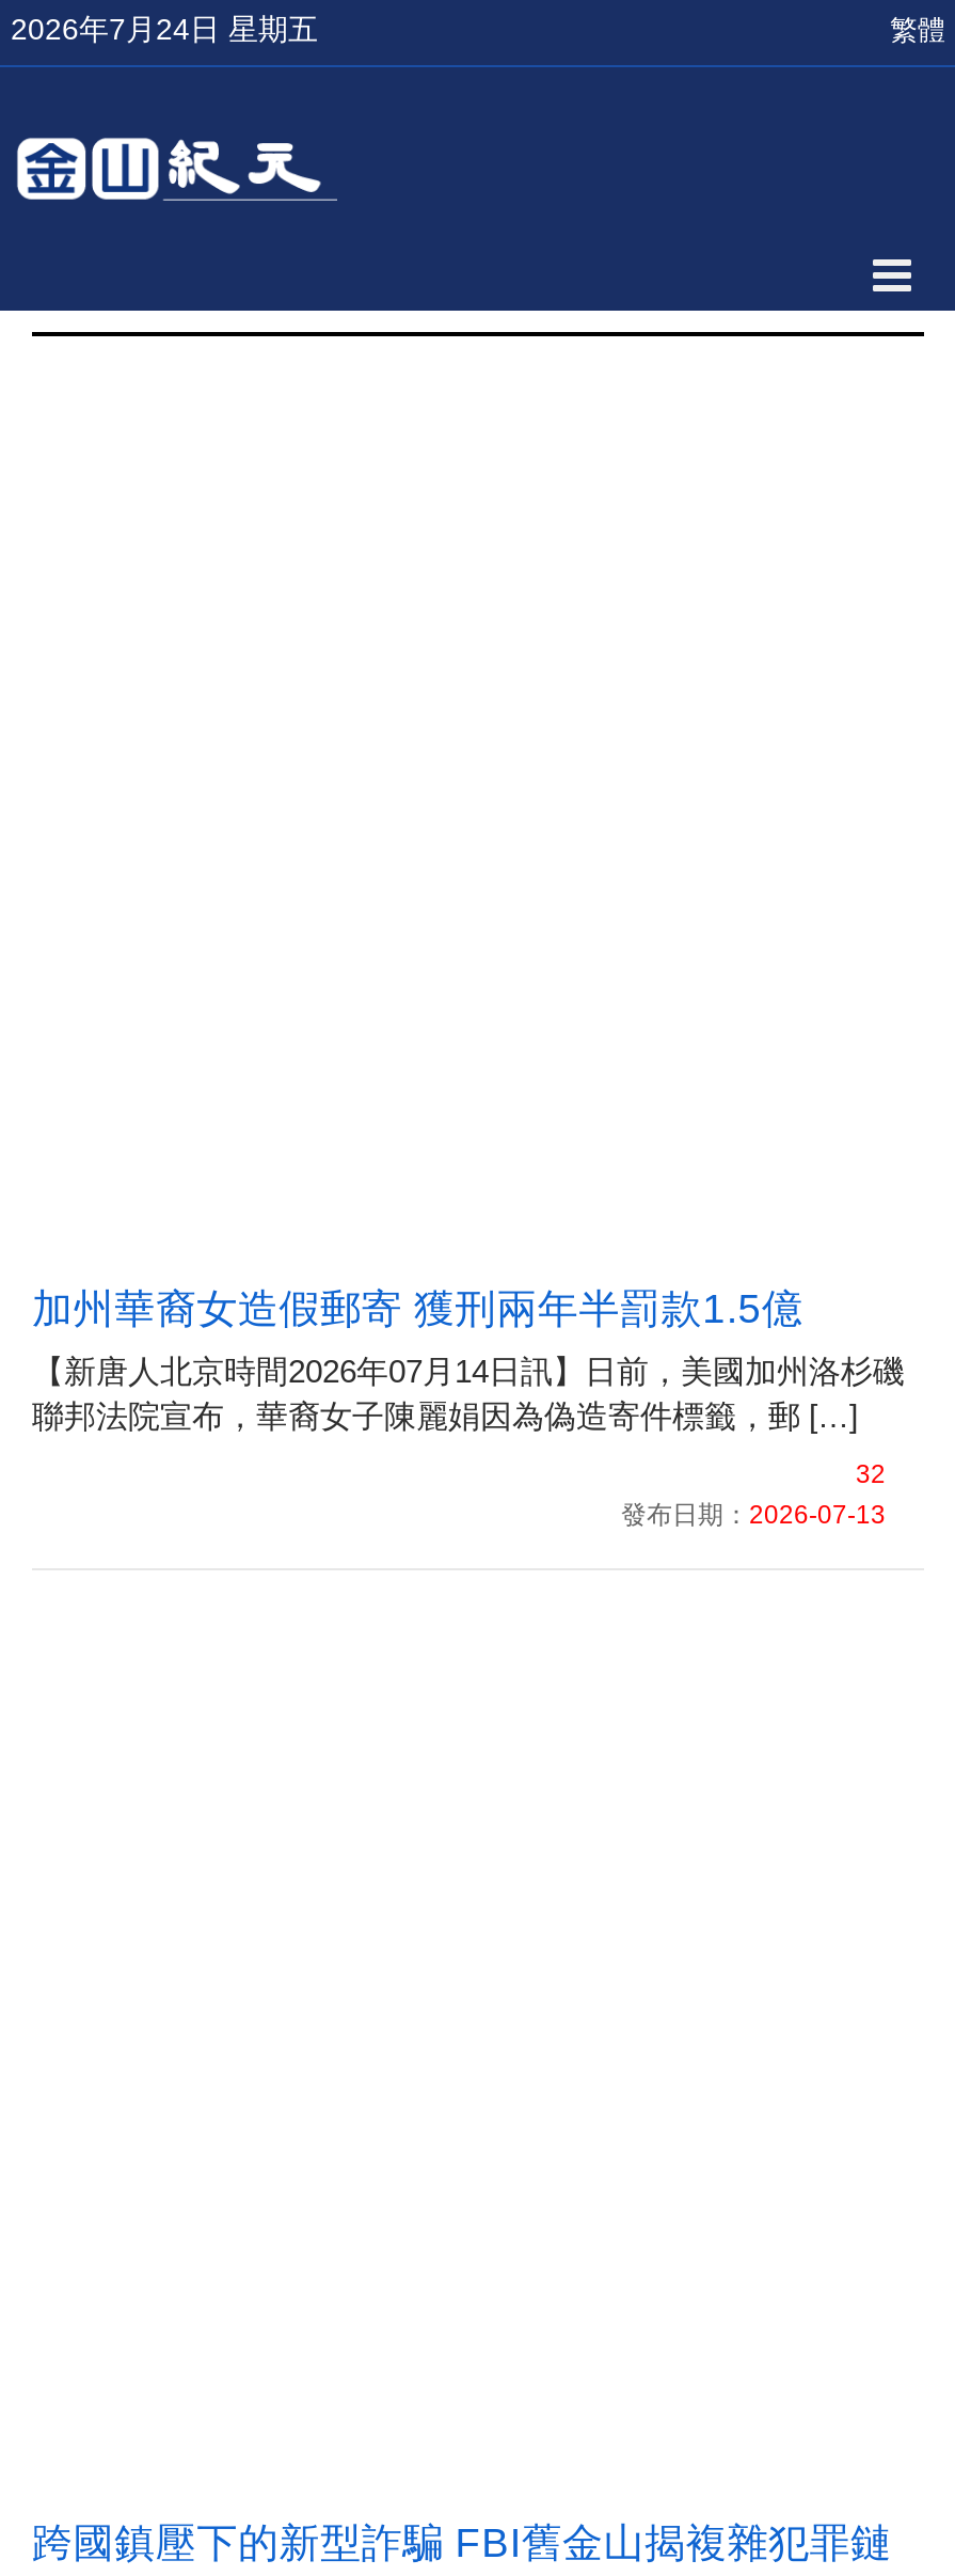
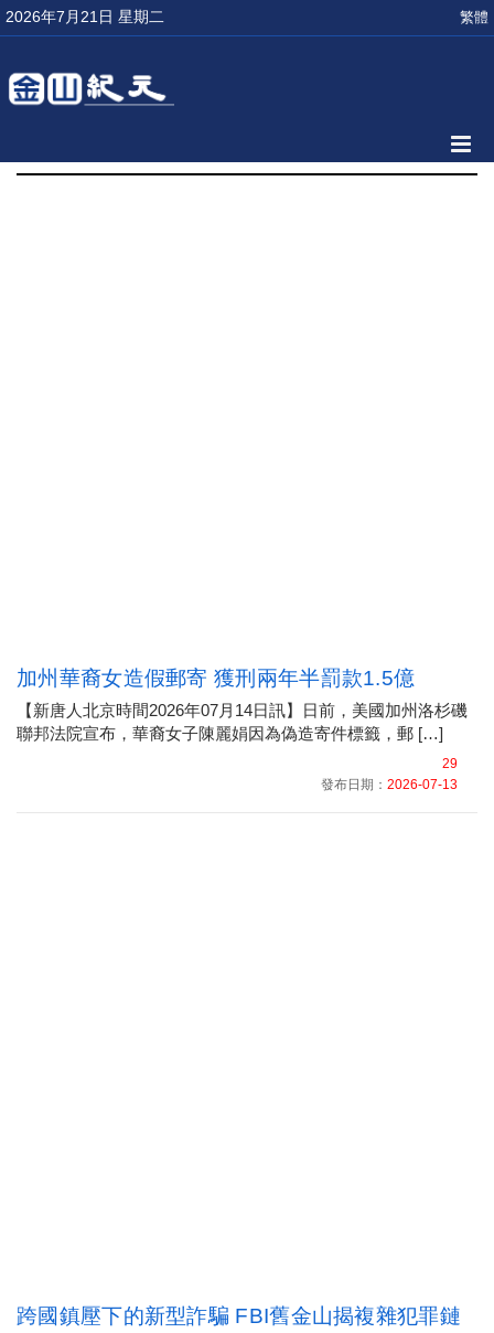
[11,12,318,46] 2026年7月24日 星期五 -> [6,8,164,25] 2026年7月21日 星期二
[856,1459,886,1489] 32 -> [442,756,458,771] 29

